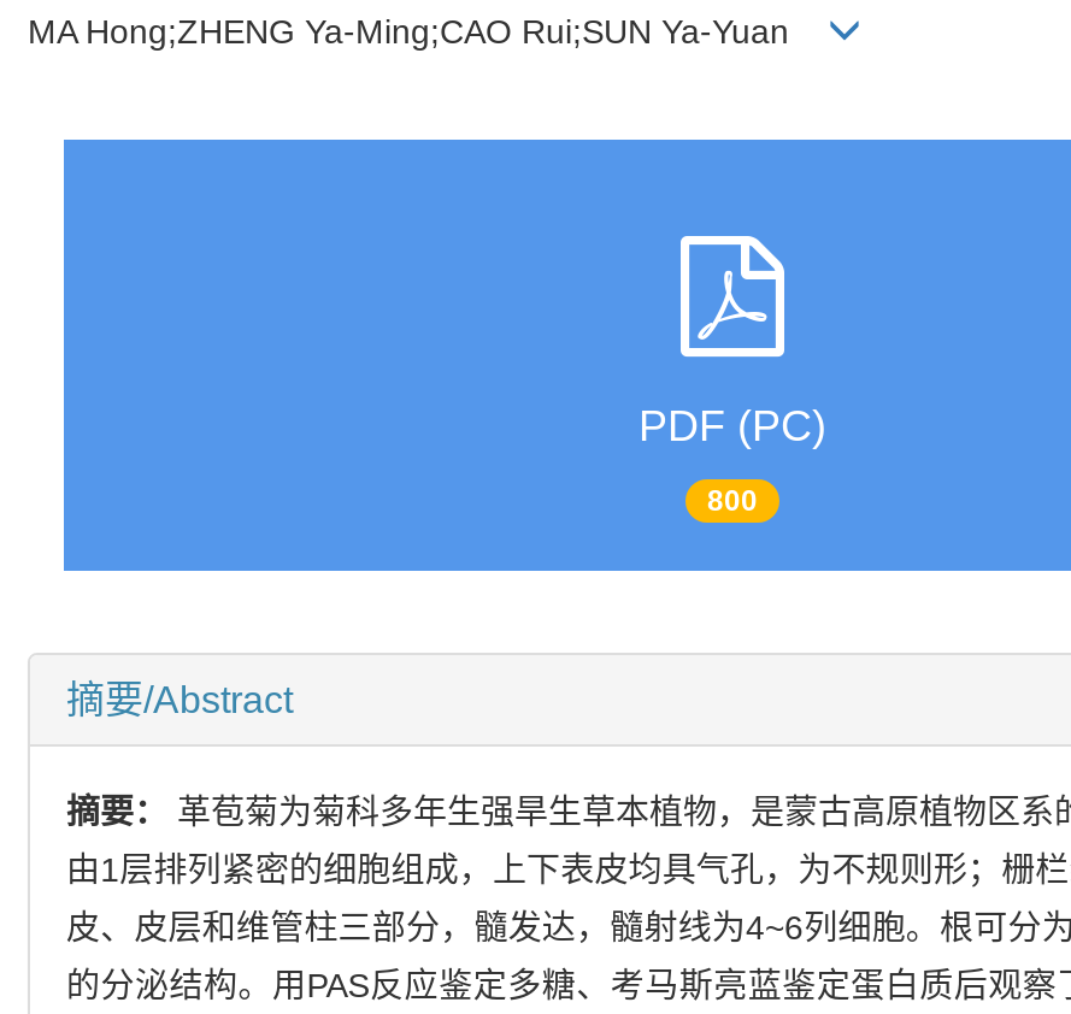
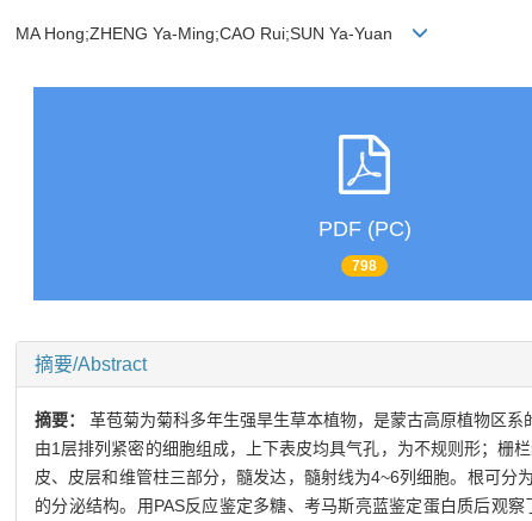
[707,485,758,518] 800 -> [352,258,377,274] 798

